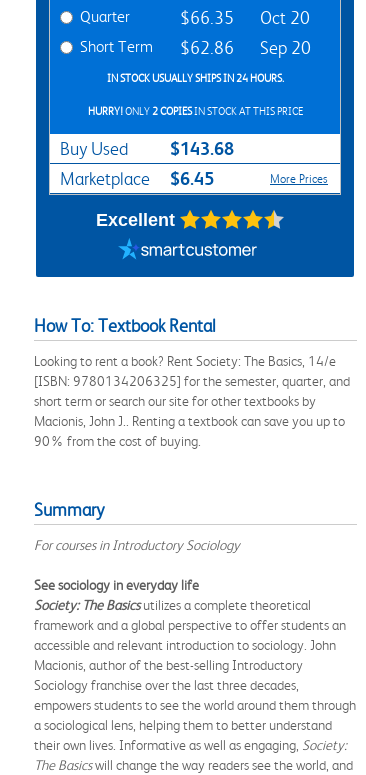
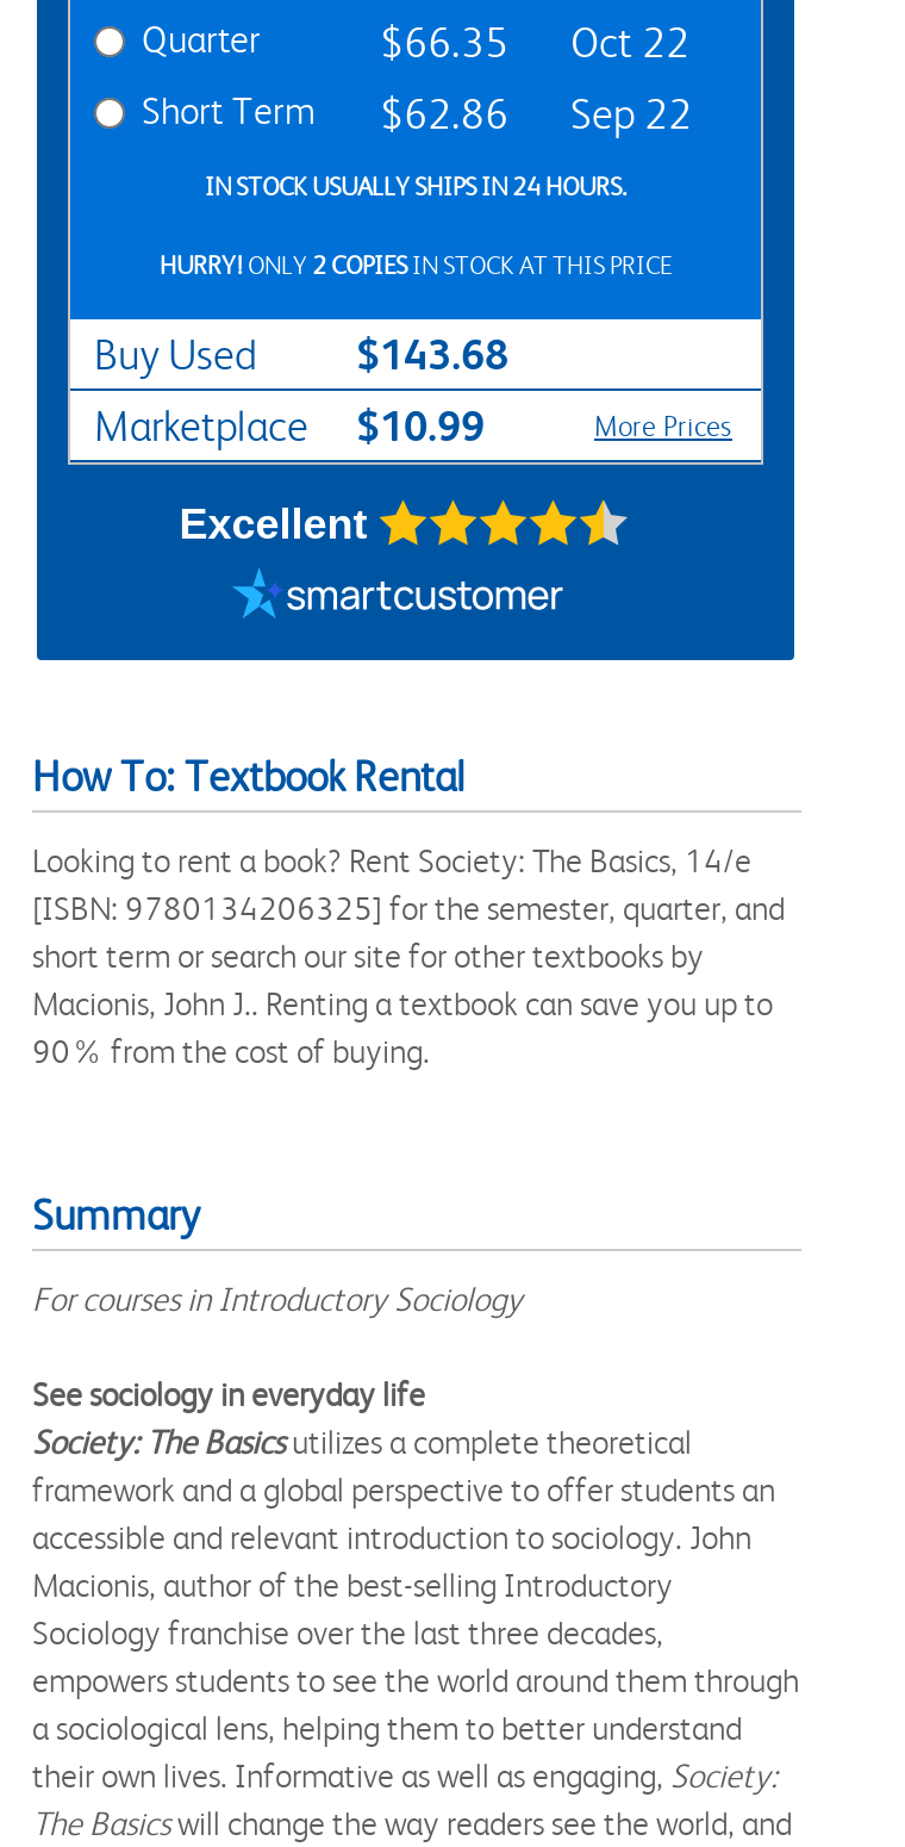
[180,8,310,28] $66.35 Oct 20 -> [380,19,689,66] $66.35 Oct 22
[80,37,311,58] Short Term $62.86 Sep 20 -> [142,88,692,138] Short Term $62.86 Sep 22
[60,168,214,189] Marketplace $6.45 -> [94,400,485,450] Marketplace $10.99

